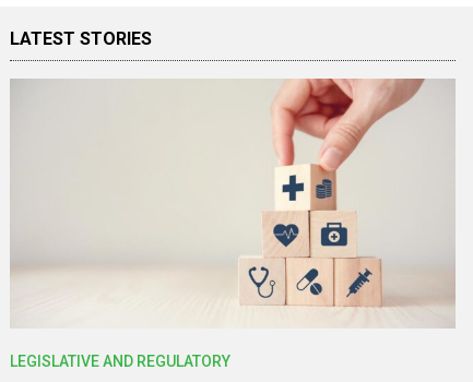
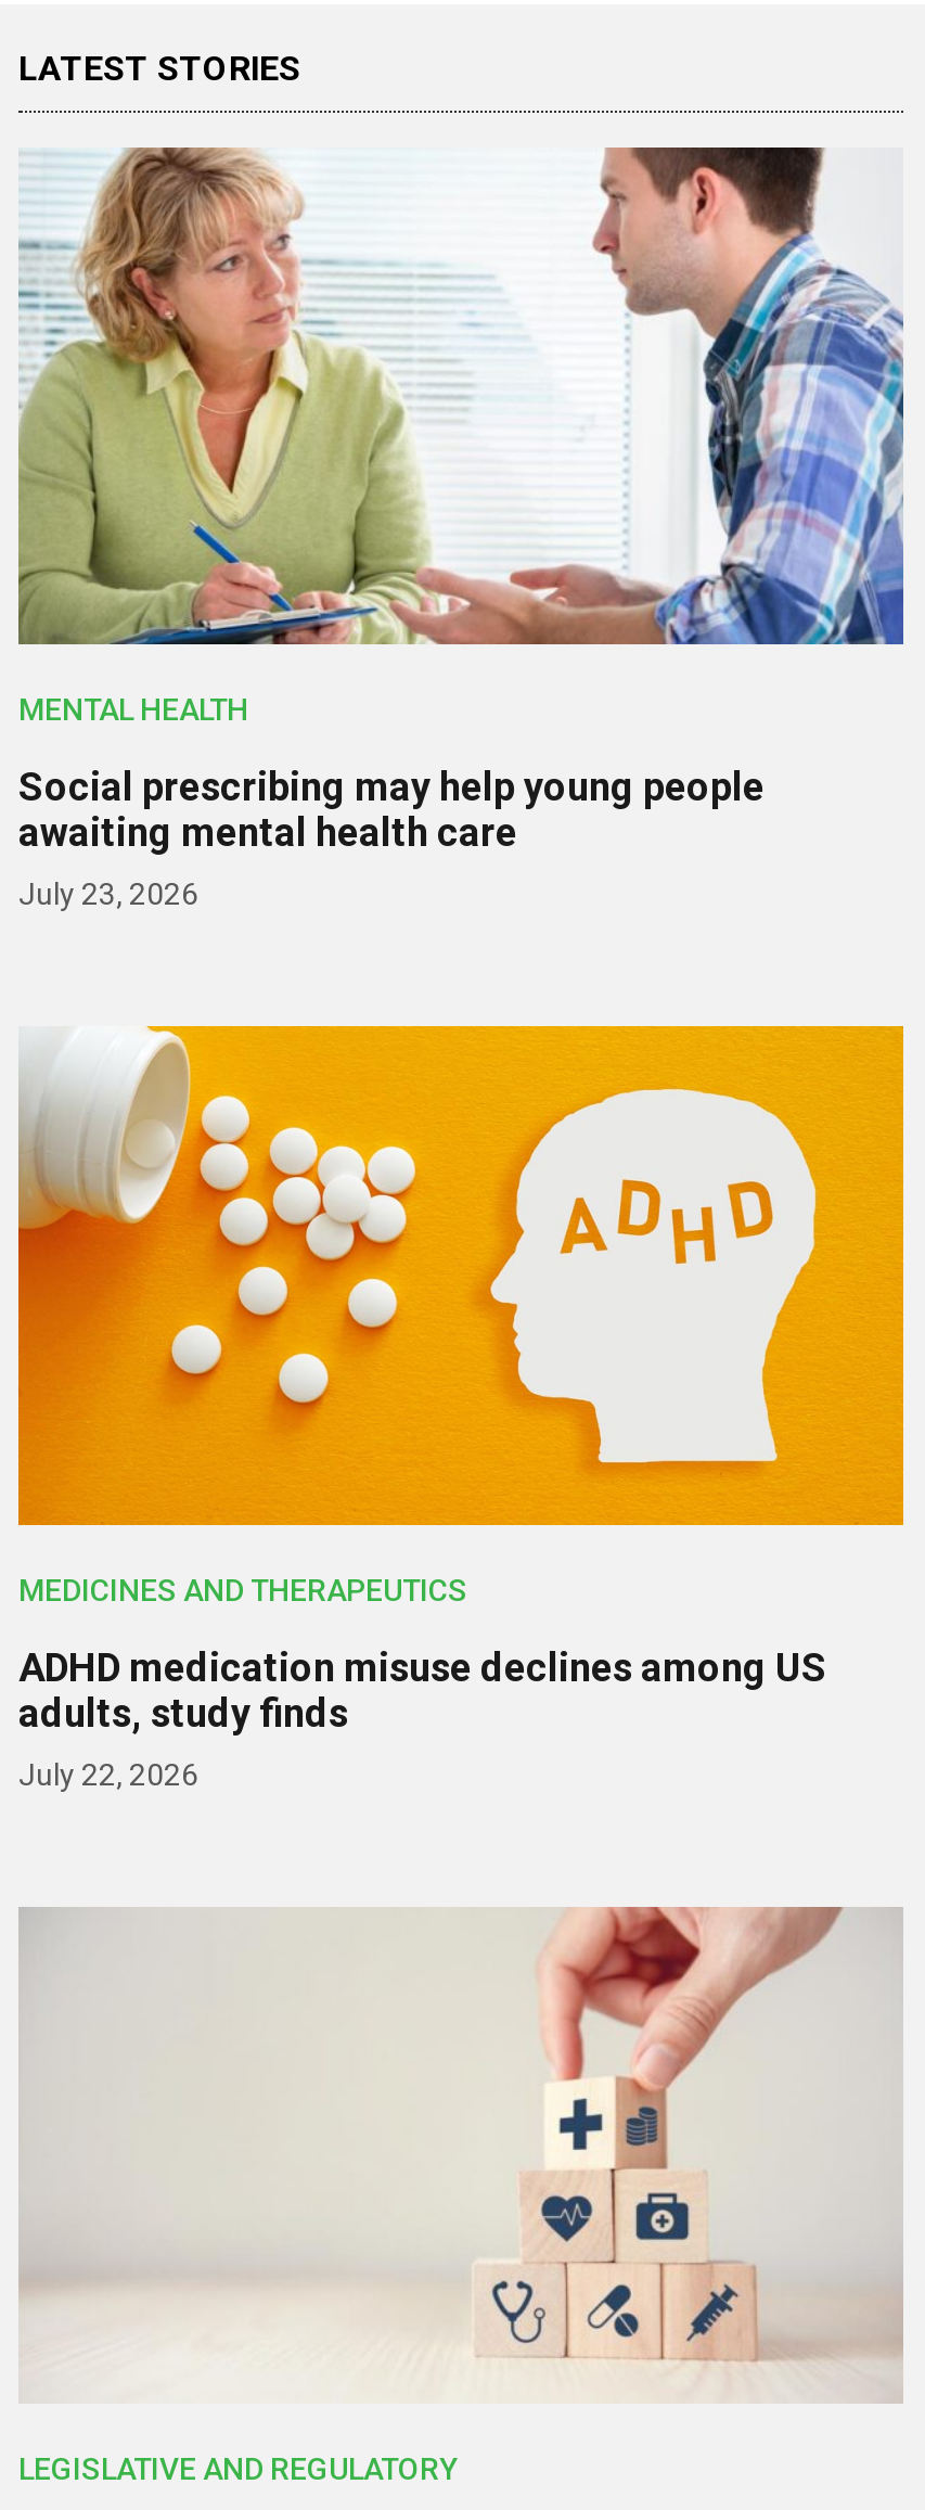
none -> [16,145,905,912] [image] | MENTAL HEALTH | Social prescribing may help young people | awaiting mental health care | July 23, 2026
none -> [16,1024,905,1792] [image] | MEDICINES AND THERAPEUTICS | ADHD medication misuse declines among US | adults, study finds | July 22, 2026

